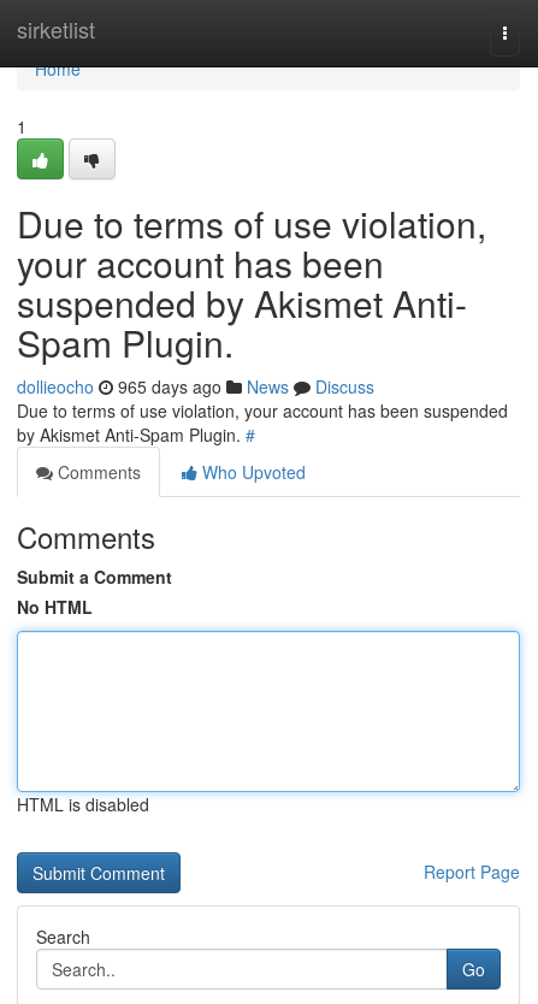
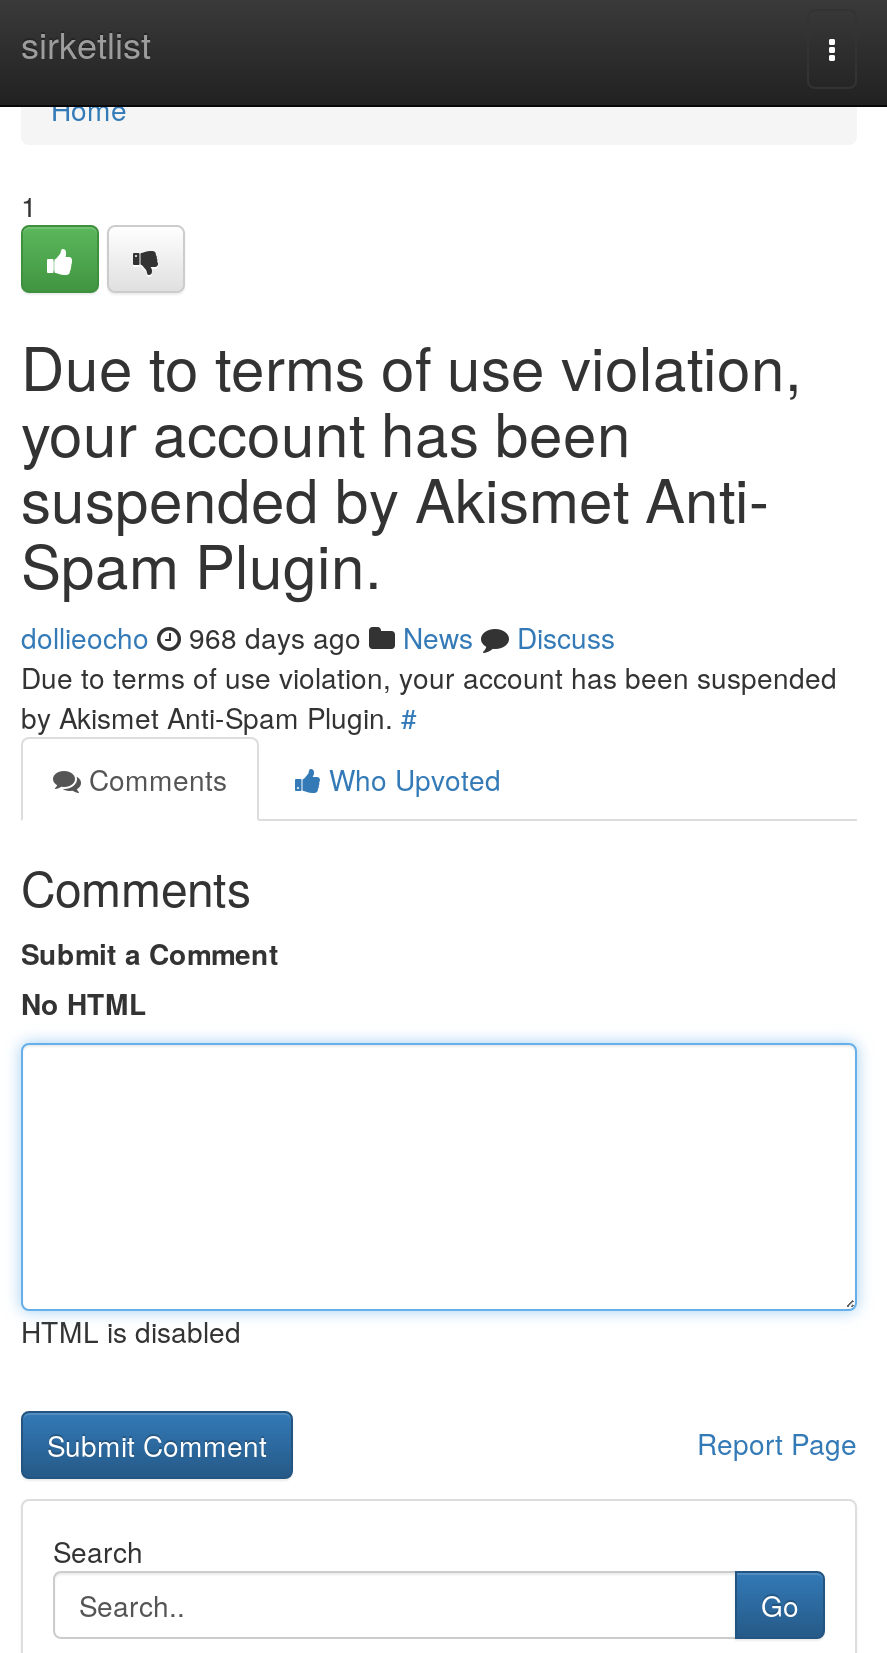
[17,374,374,398] dollieocho 965 days ago News Discuss -> [21,617,615,657] dollieocho 968 days ago News Discuss

